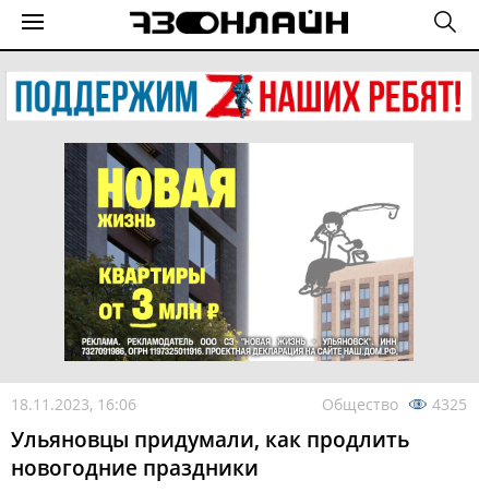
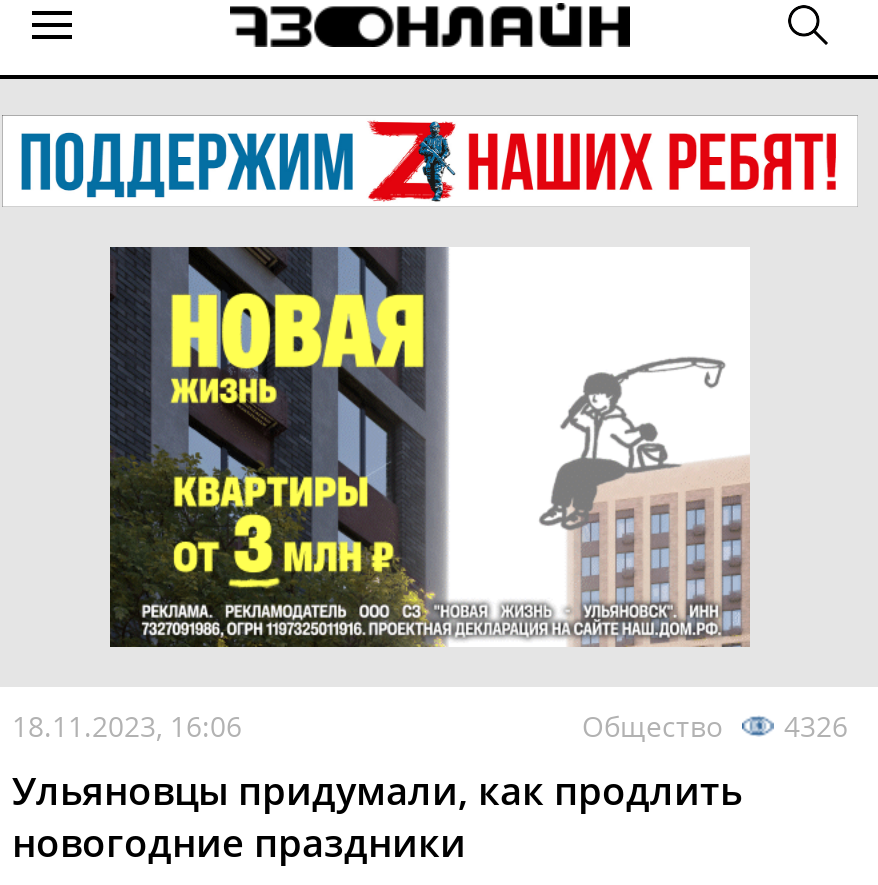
[322,394,467,415] Общество 4325 -> [582,707,848,745] Общество 4326

